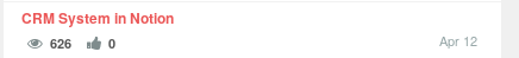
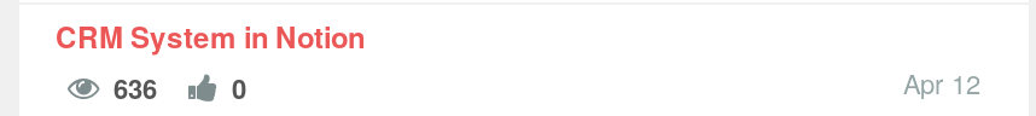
[50,34,71,52] 626 -> [114,69,157,106] 636

